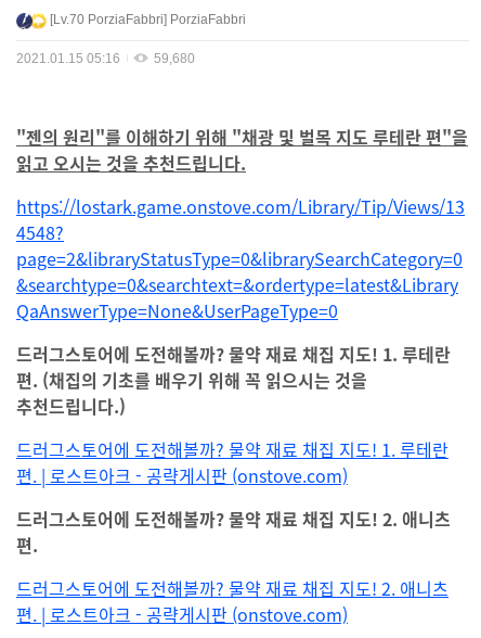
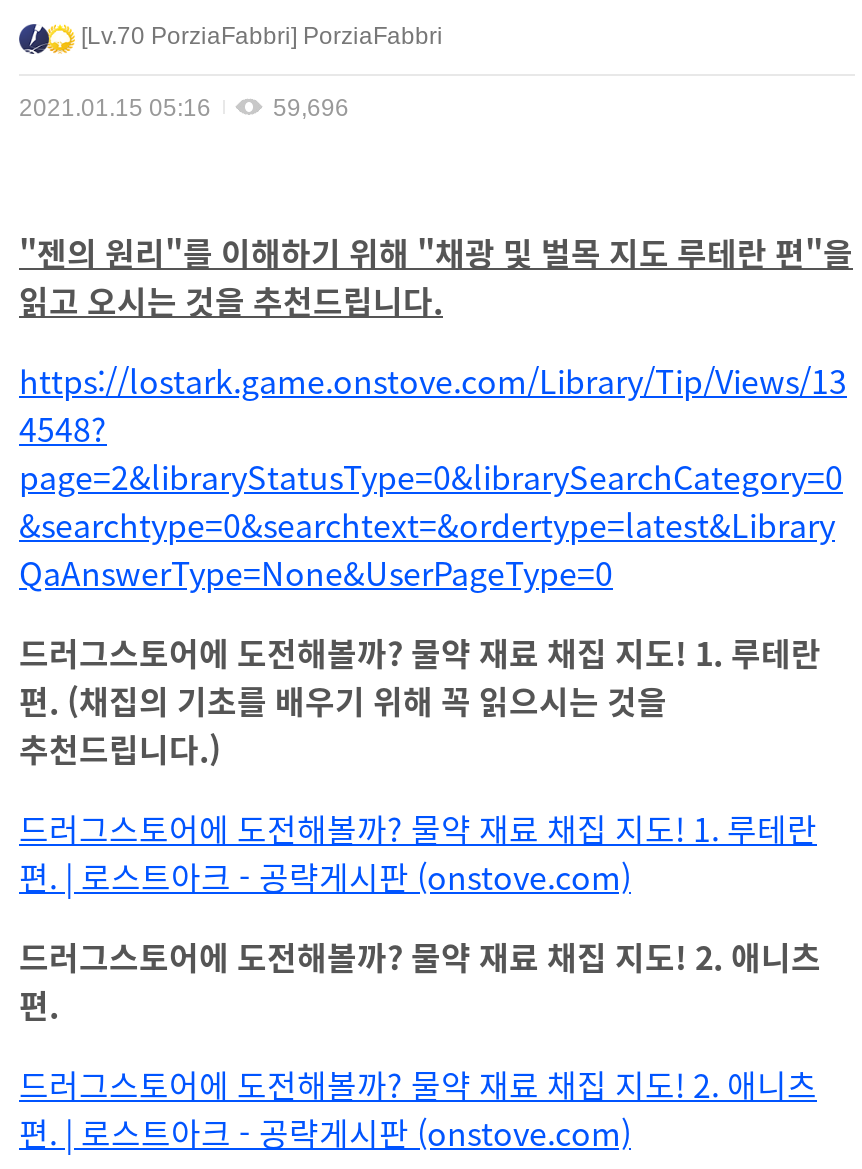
[154,51,195,67] 59,680 -> [273,95,349,123] 59,696

